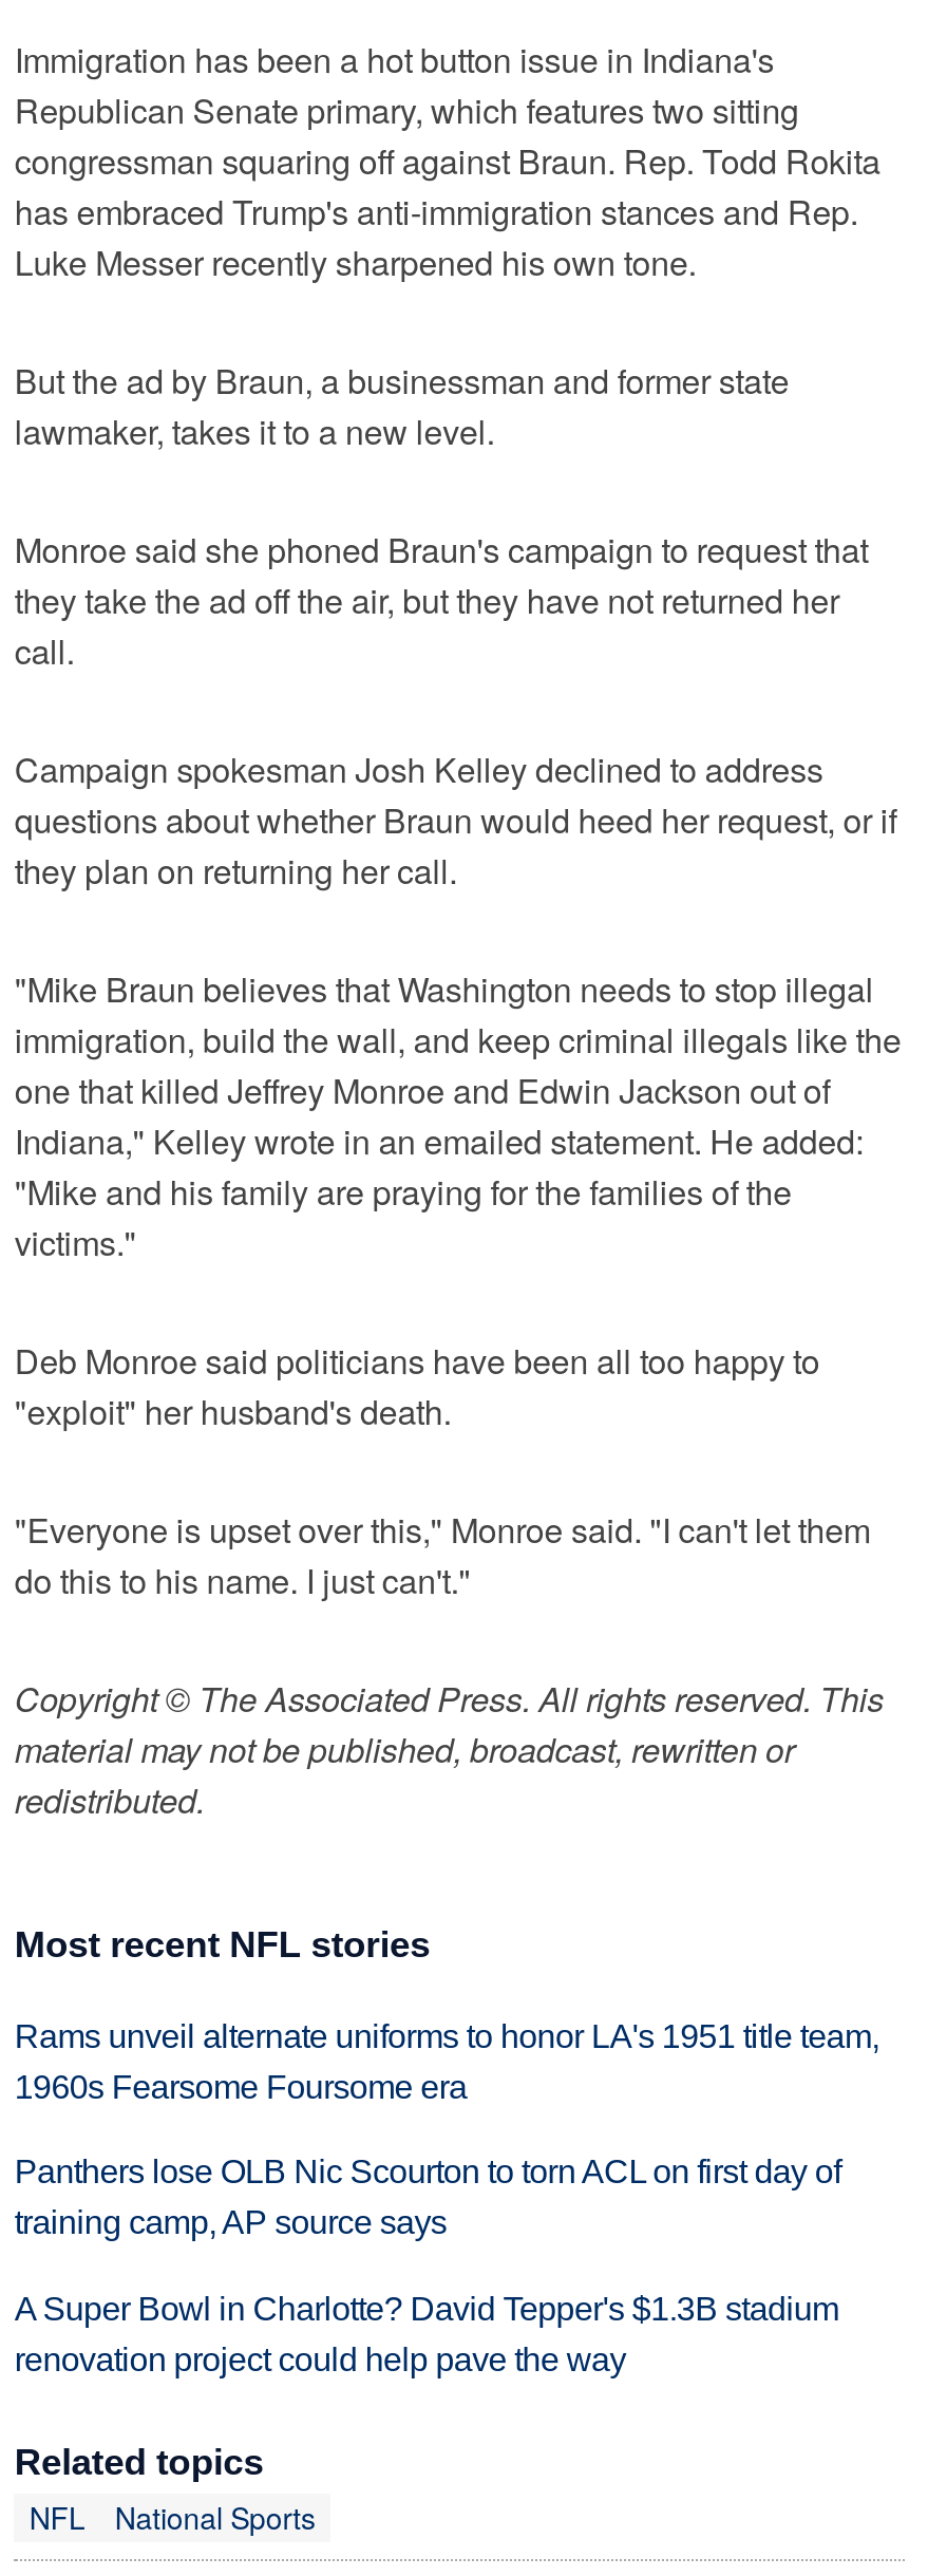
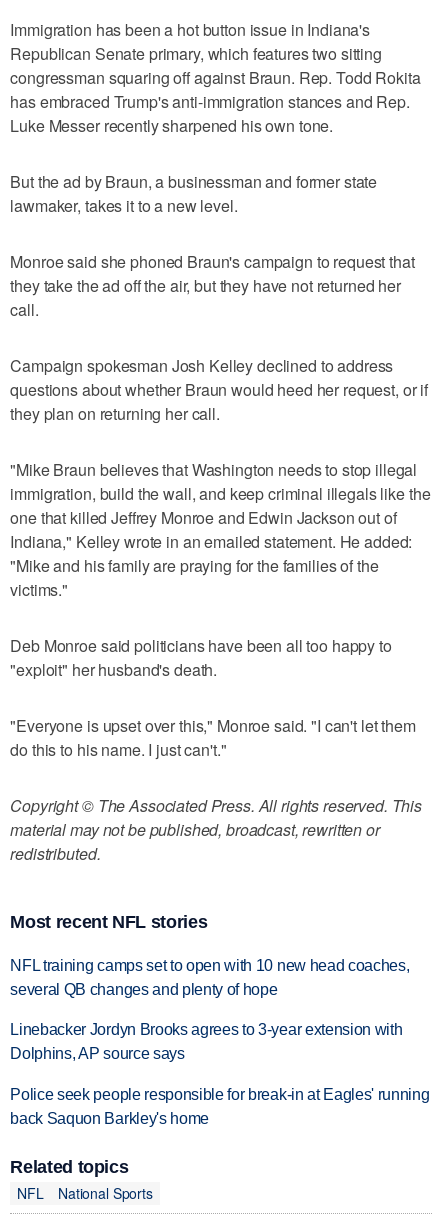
[14,2017,879,2104] Rams unveil alternate uniforms to honor LA's 1951 title team, | 1960s Fearsome Foursome era -> [10,957,409,998] NFL training camps set to open with 10 new head coaches, | several QB changes and plenty of hope
[14,2154,841,2241] Panthers lose OLB Nic Scourton to torn ACL on first day of | training camp, AP source says -> [10,1021,402,1062] Linebacker Jordyn Brooks agrees to 3-year extension with | Dolphins, AP source says
[14,2291,839,2378] A Super Bowl in Charlotte? David Tepper's $1.3B stadium | renovation project could help pave the way -> [10,1086,429,1127] Police seek people responsible for break-in at Eagles' running | back Saquon Barkley's home

